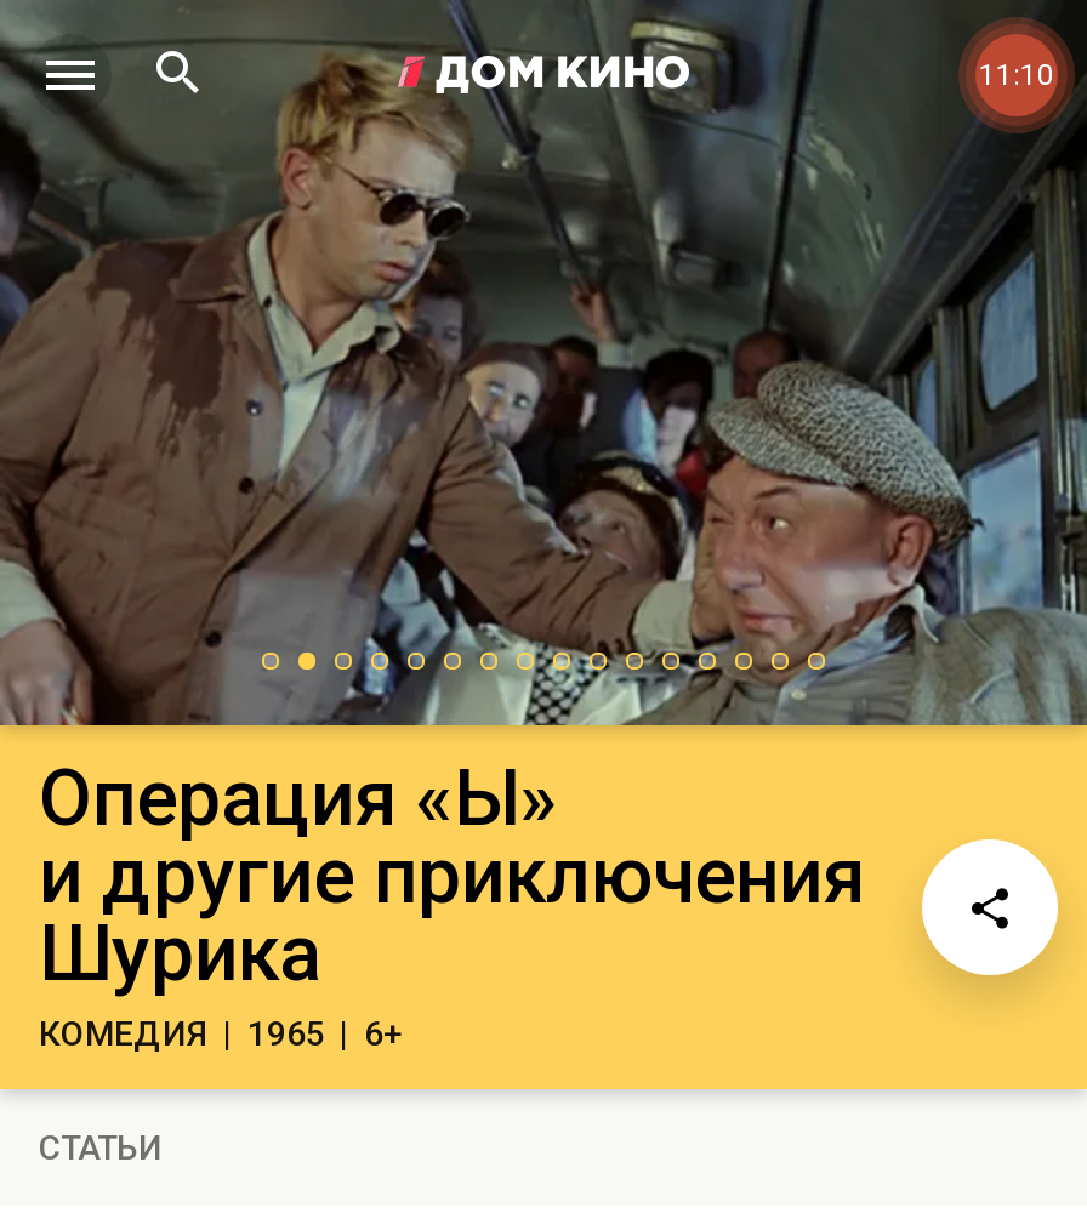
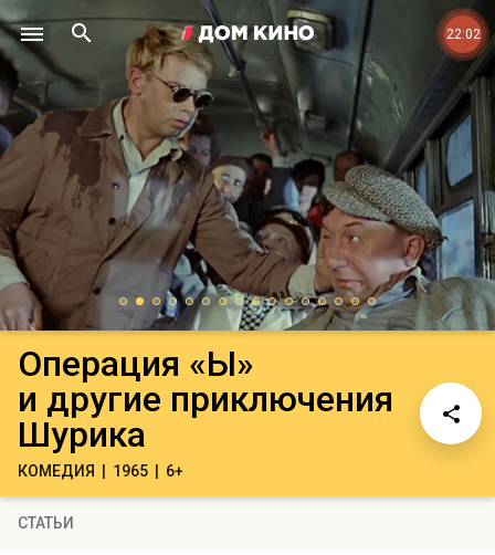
[979,58,1054,92] 11:10 -> [446,27,480,42] 22:02

